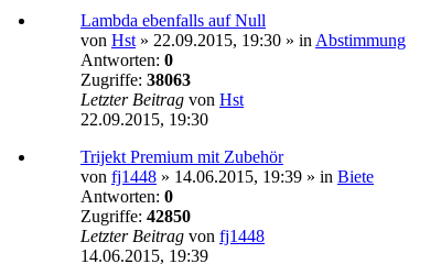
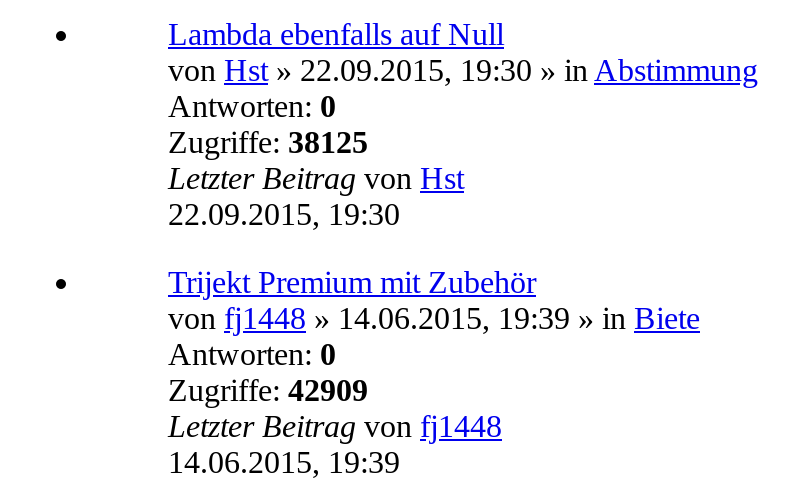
[80,71,191,89] Zugriffe: 38063 -> [168,126,368,160] Zugriffe: 38125
[80,207,191,226] Zugriffe: 42850 -> [168,374,368,408] Zugriffe: 42909

